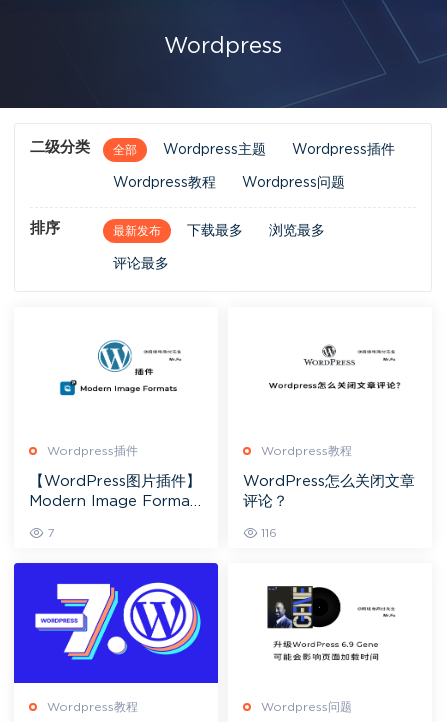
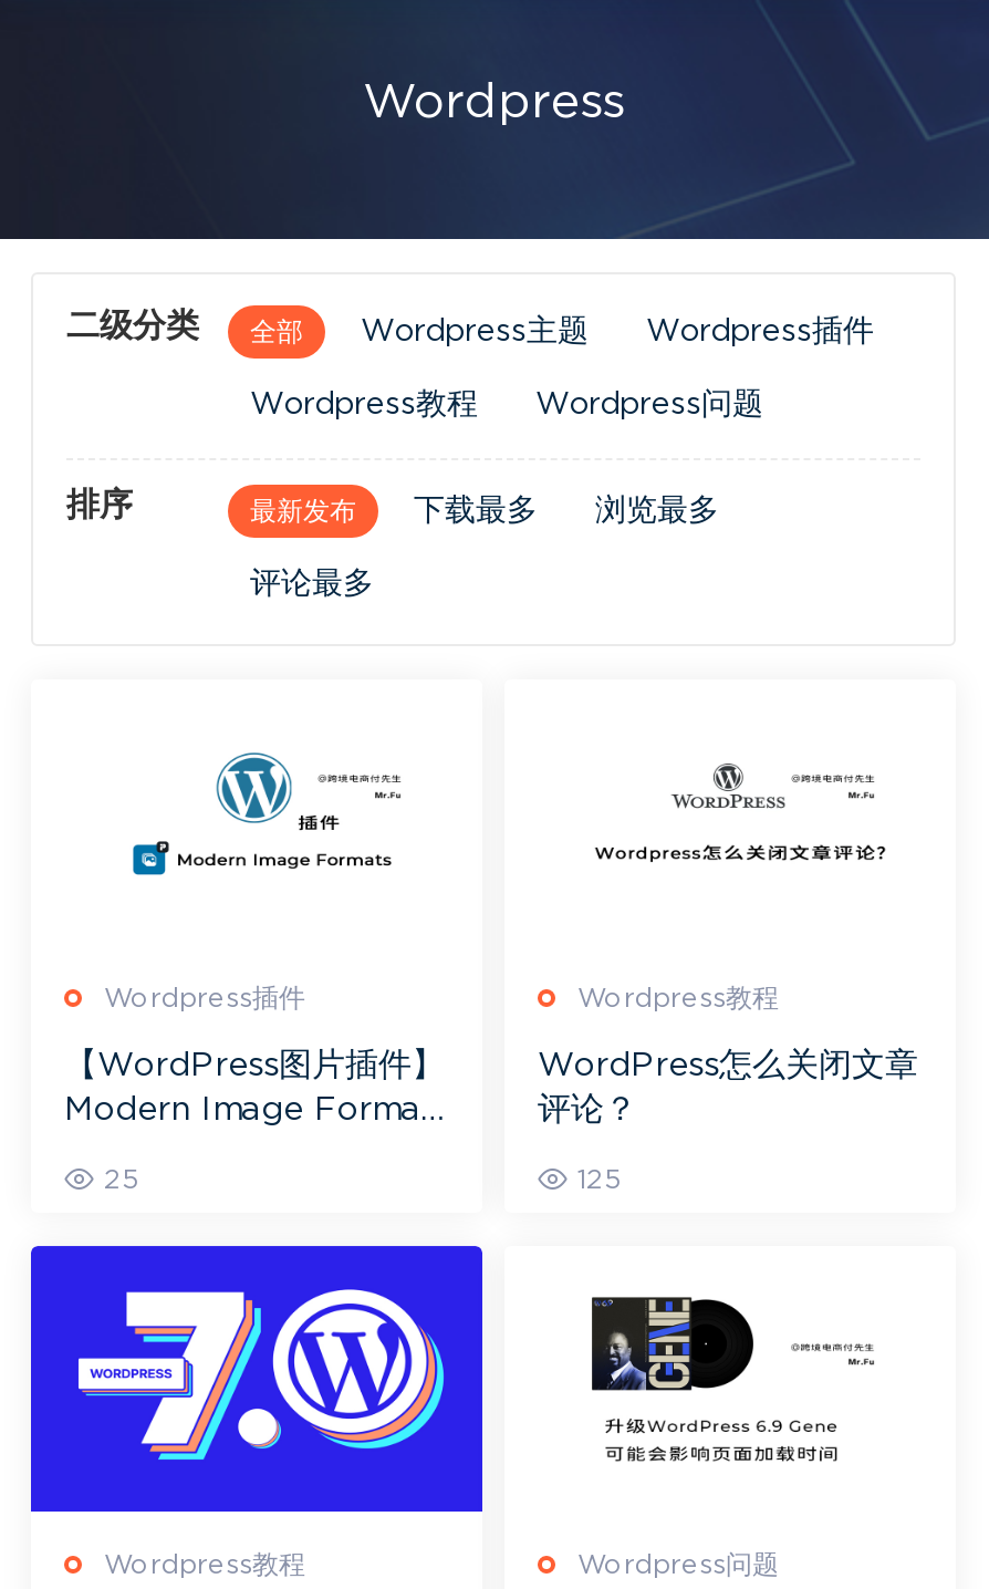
[43,527,54,539] 7 -> [95,1166,137,1193] 25
[257,527,277,539] 116 -> [569,1166,620,1193] 125

